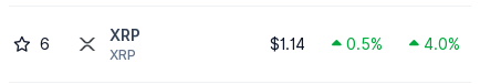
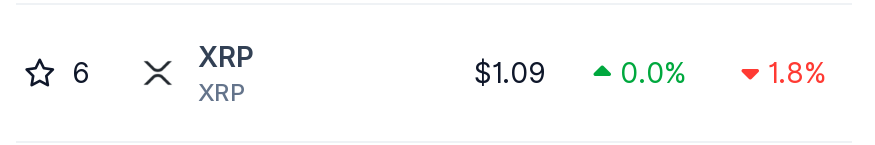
[270,34,305,53] $1.14 -> [474,55,546,89] $1.09
[346,34,383,53] 0.5% -> [620,55,686,89] 0.0%
[424,34,460,53] 4.0% -> [768,55,826,89] 1.8%

